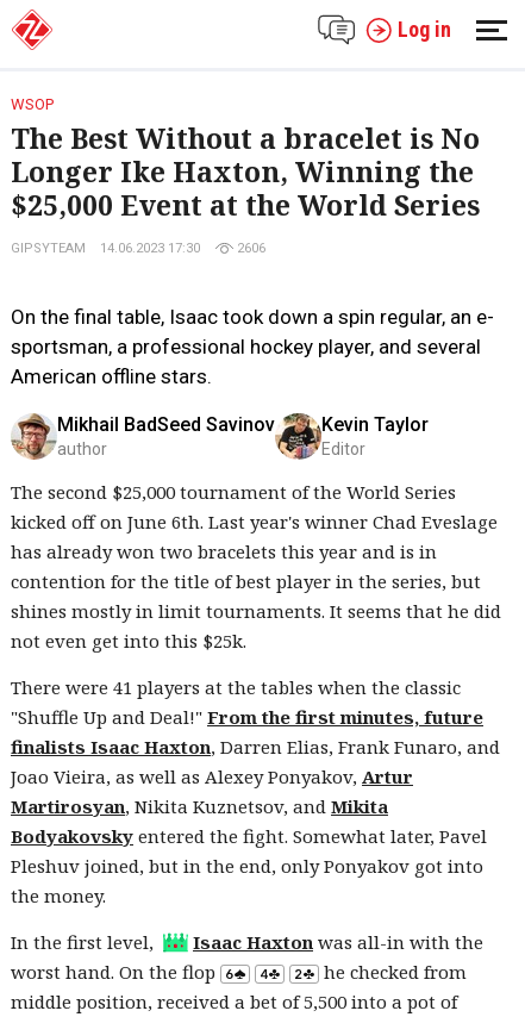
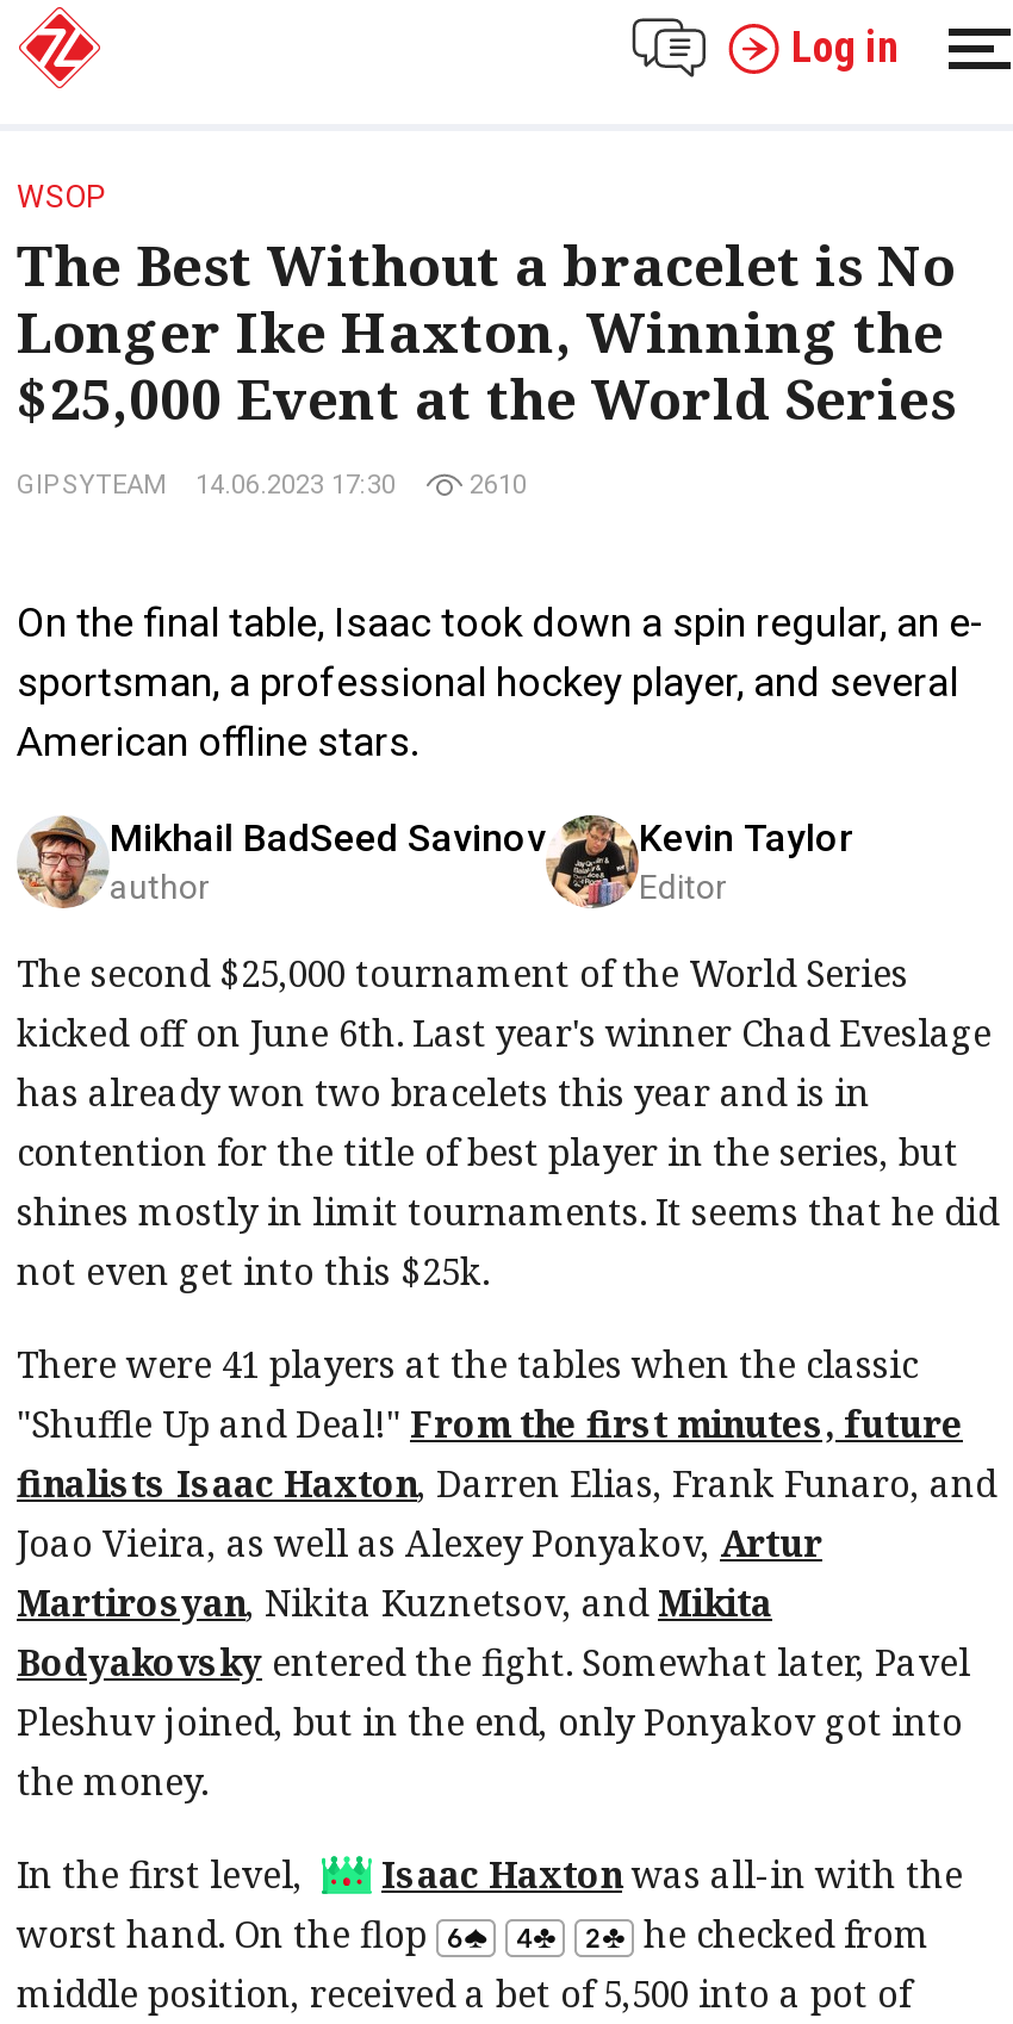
[237,240,265,255] 2606 -> [470,468,527,499] 2610

